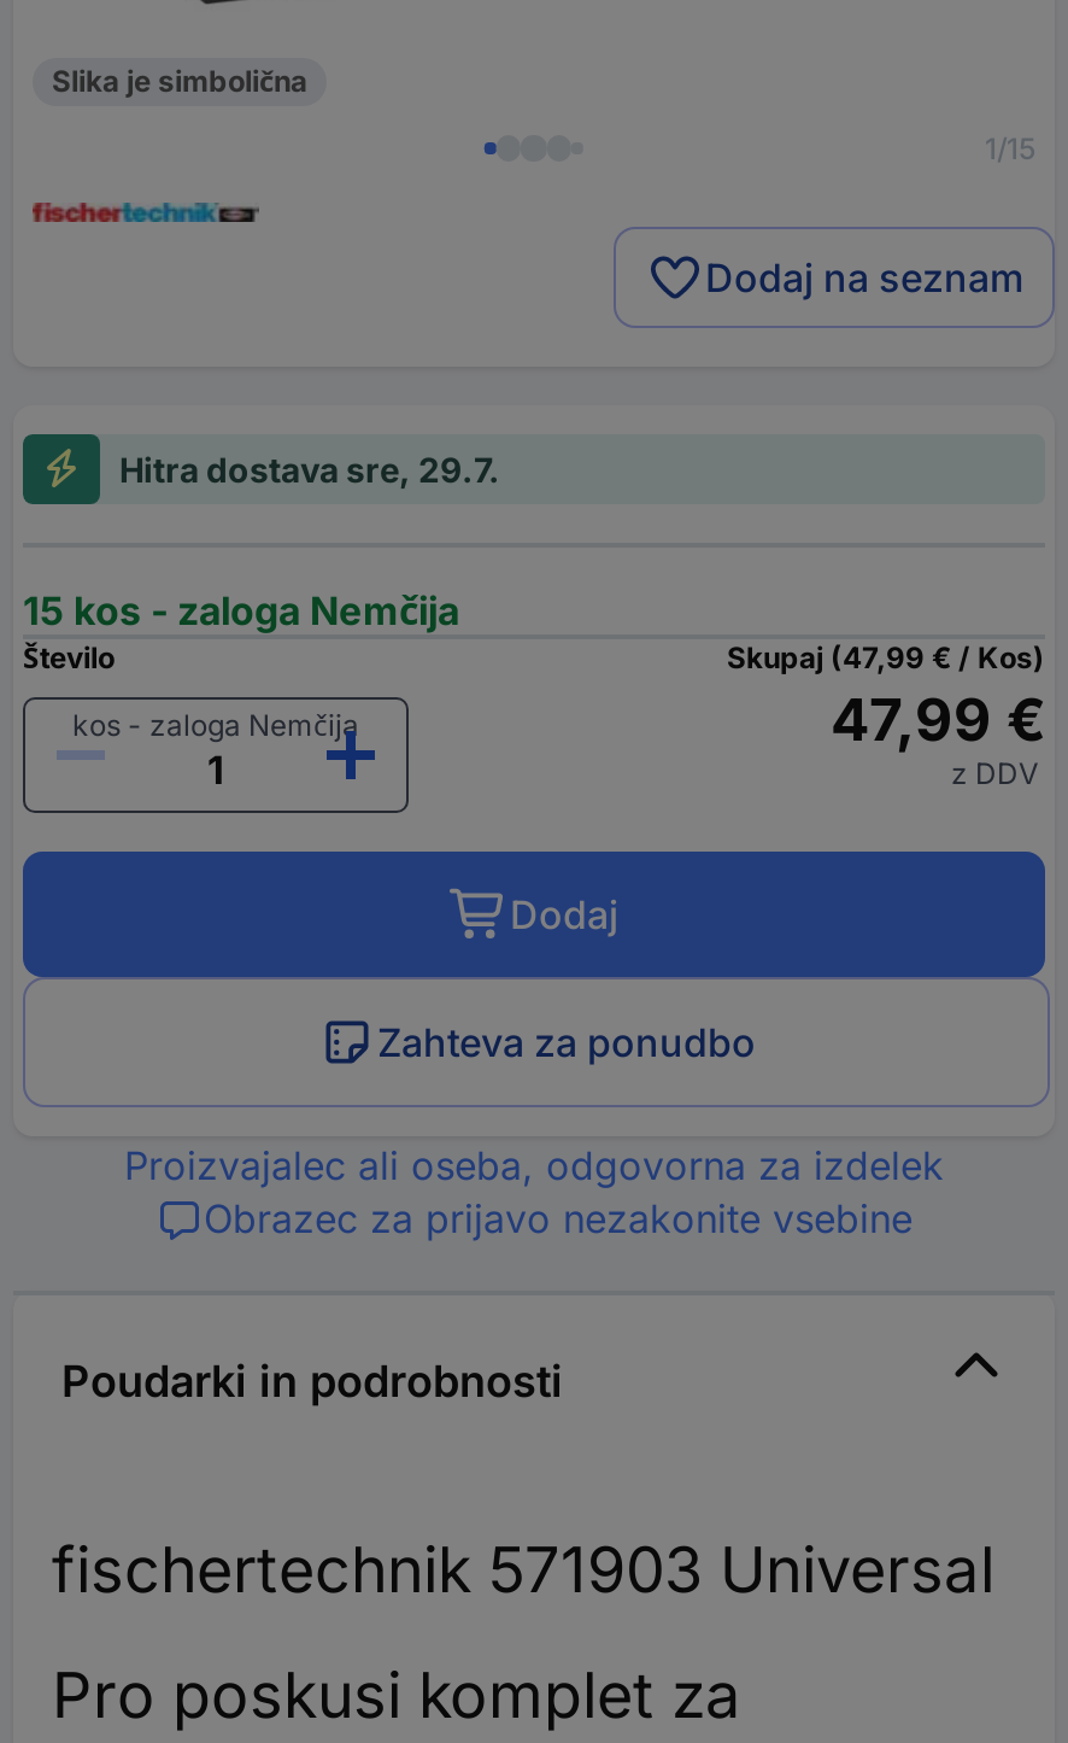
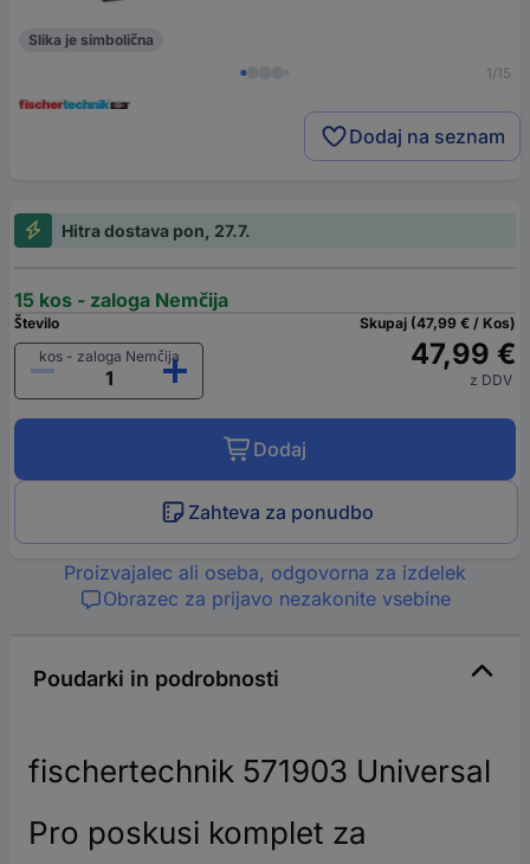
[119,448,500,489] Hitra dostava sre, 29.7. -> [62,220,251,240] Hitra dostava pon, 27.7.

